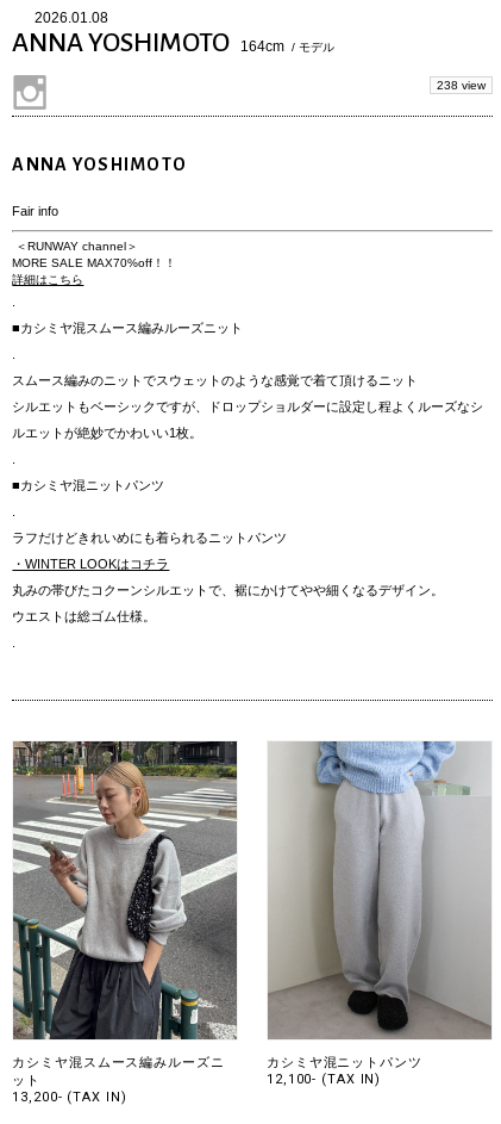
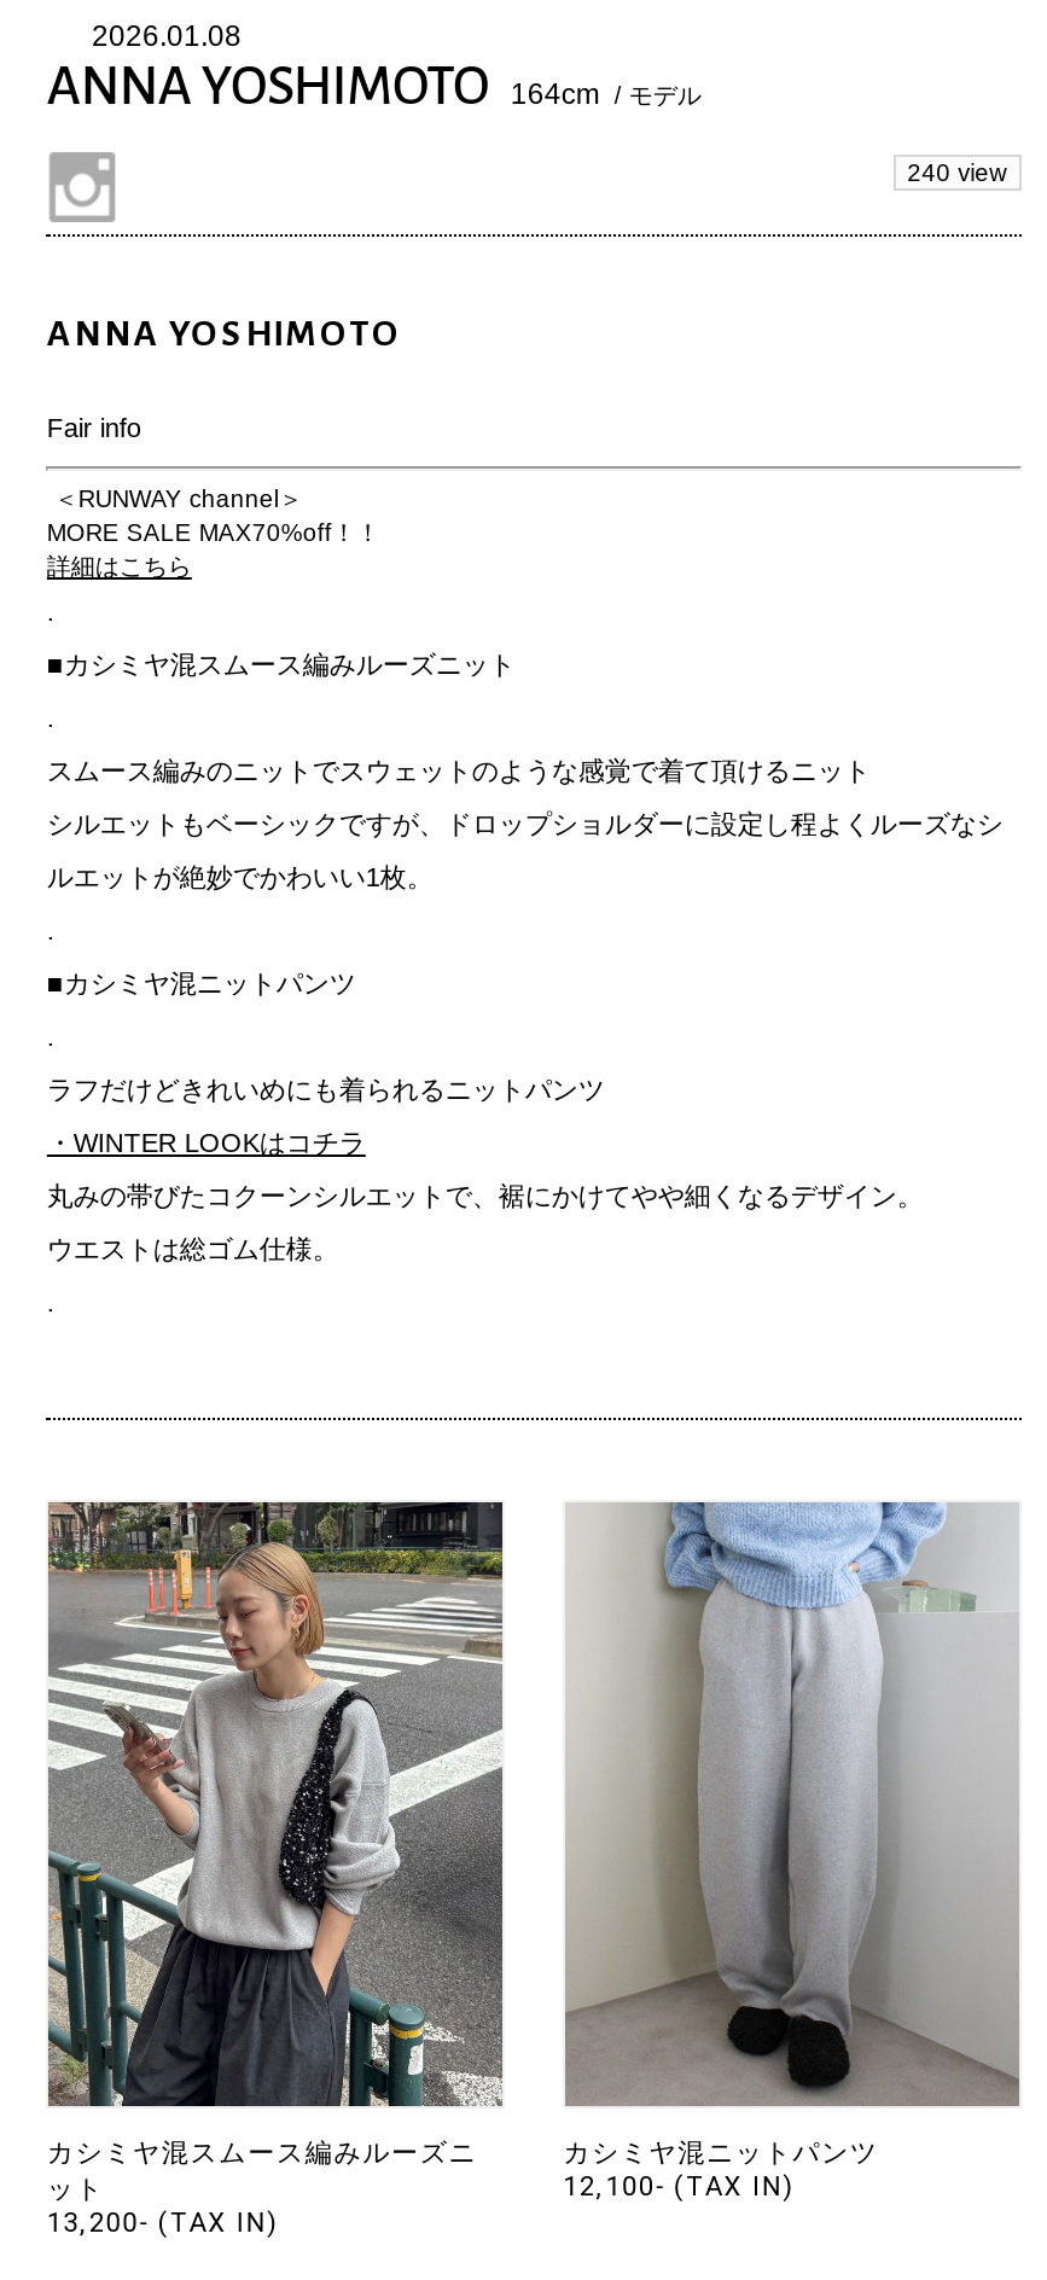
[436,79,485,92] 238 view -> [907,159,1006,186] 240 view

